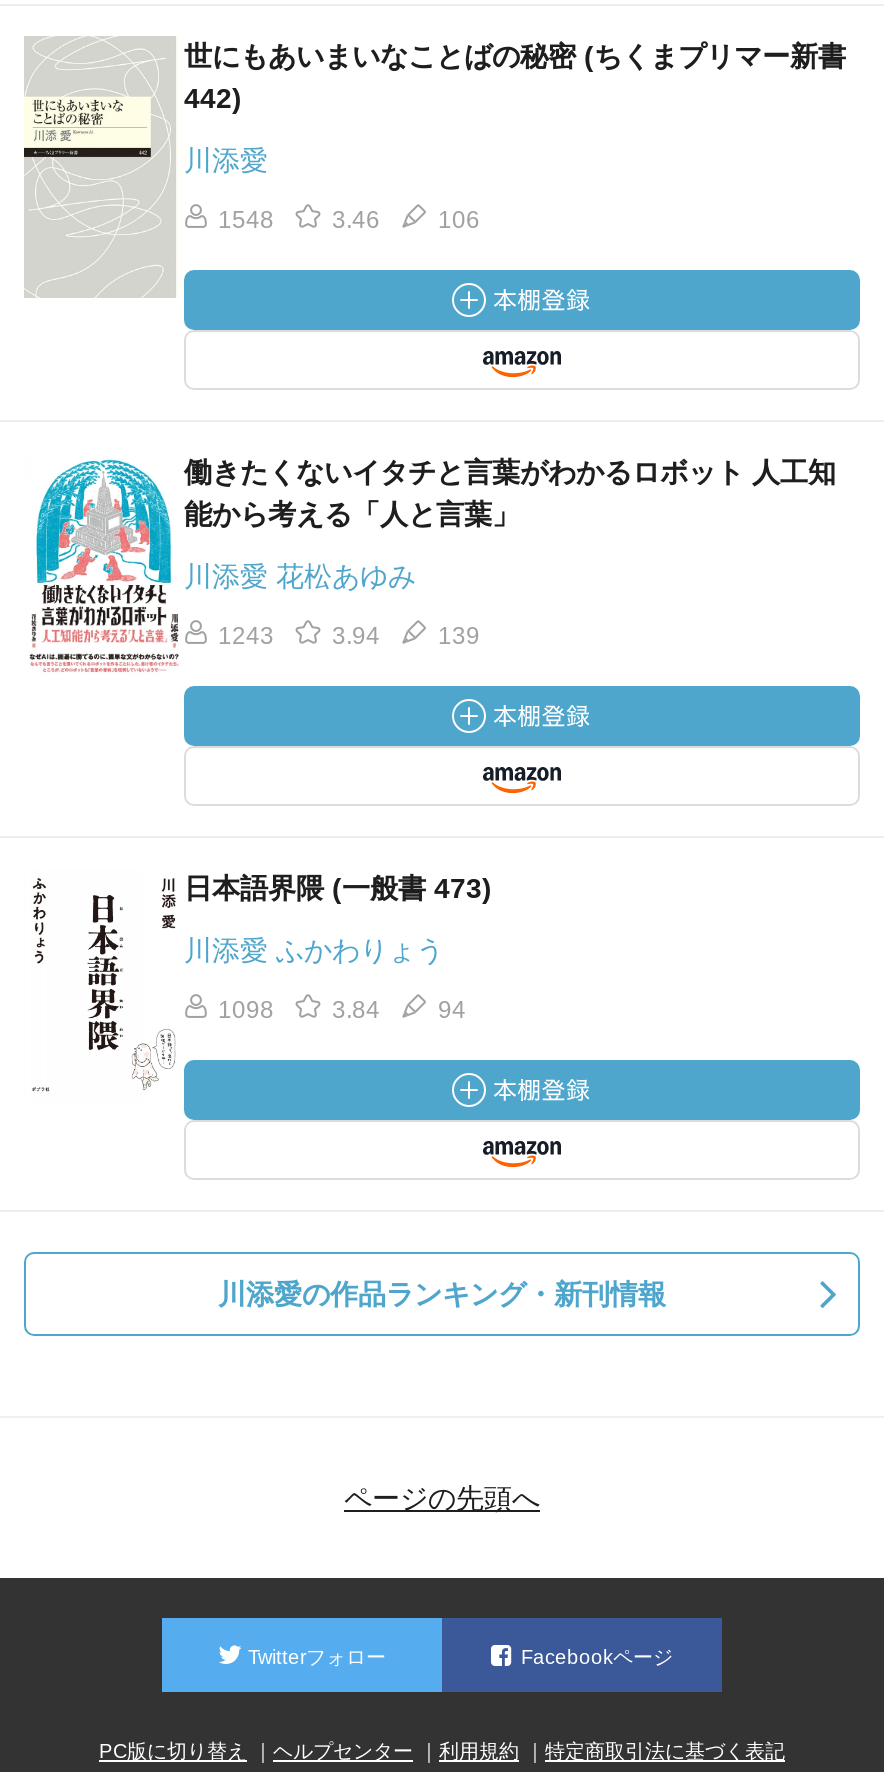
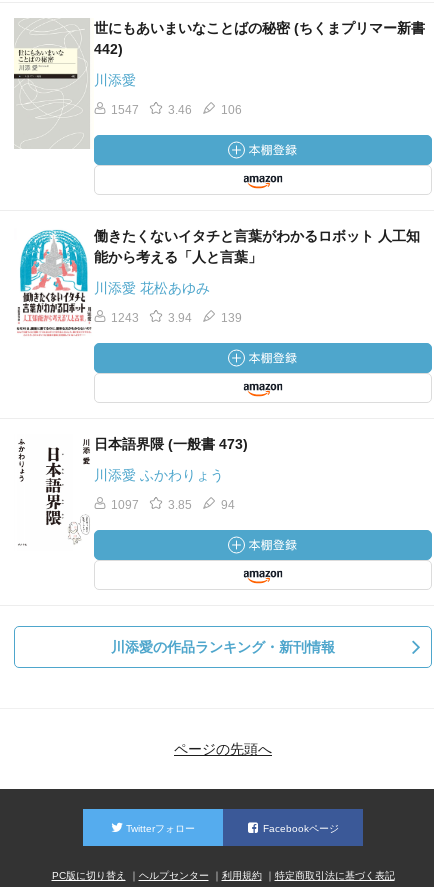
[218,206,274,234] 1548 -> [111,103,139,117] 1547
[218,996,274,1024] 1098 -> [111,498,139,512] 1097
[332,996,380,1024] 3.84 -> [168,498,192,512] 3.85

